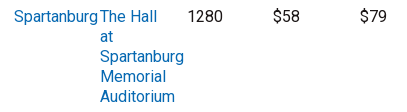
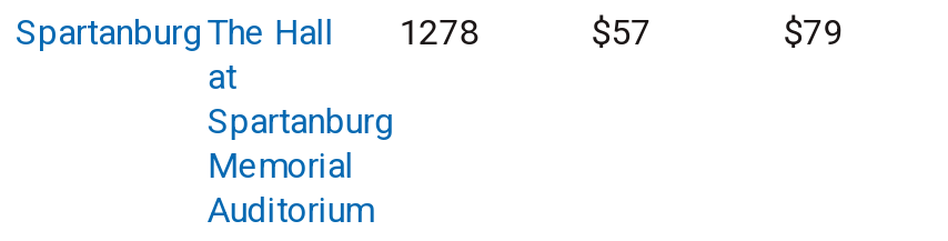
[14,7,223,26] Spartanburg The Hall 1280 -> [16,11,479,53] Spartanburg The Hall 1278
[273,7,300,26] $58 -> [591,11,651,53] $57

